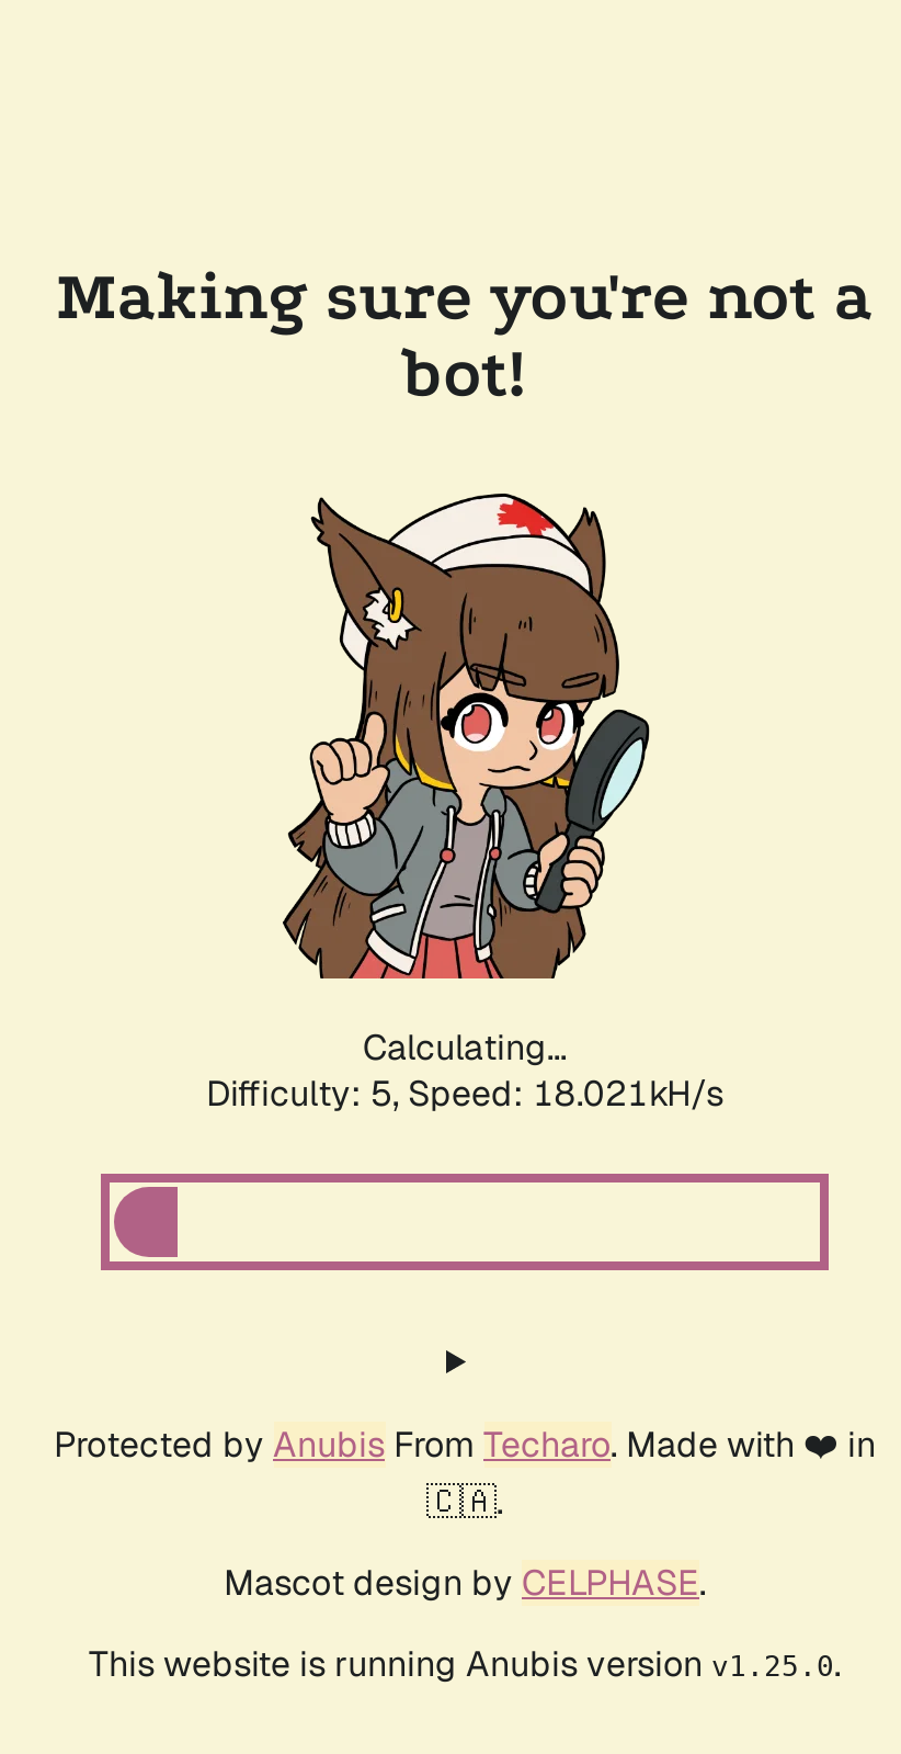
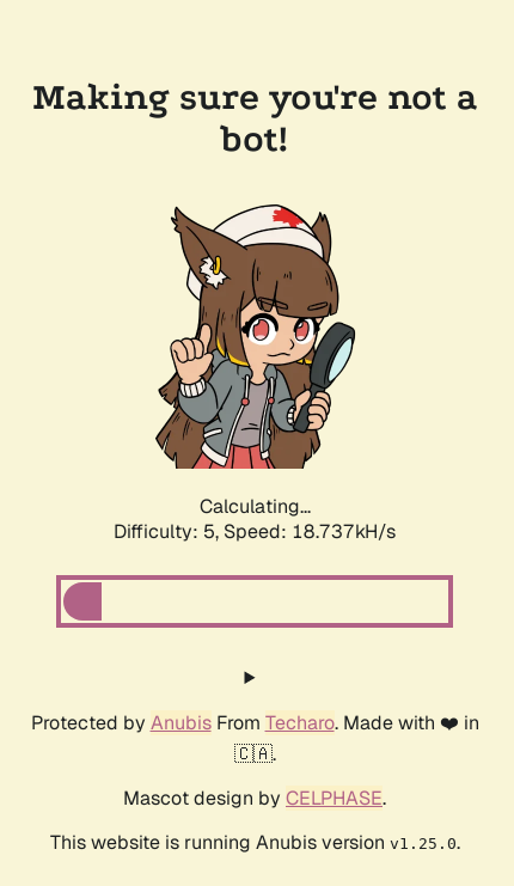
[206,1071,723,1117] Difficulty: 5, Speed: 18.021kH/s -> [114,519,396,544] Difficulty: 5, Speed: 18.737kH/s

